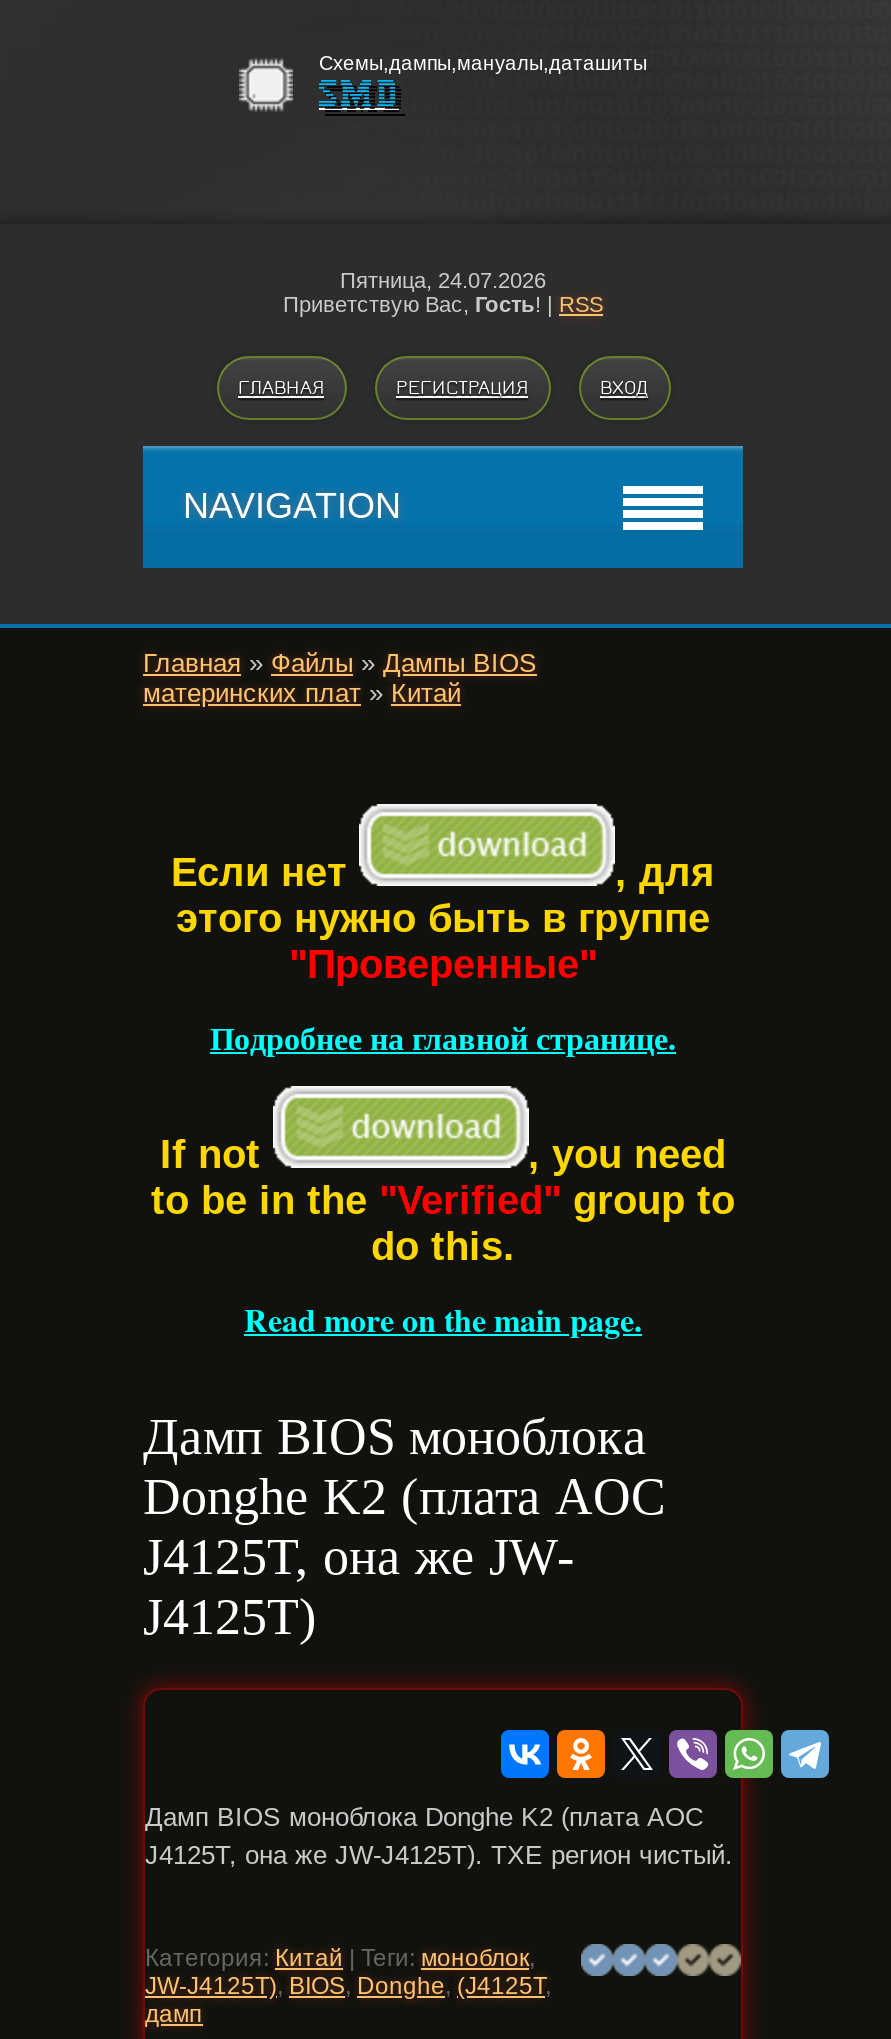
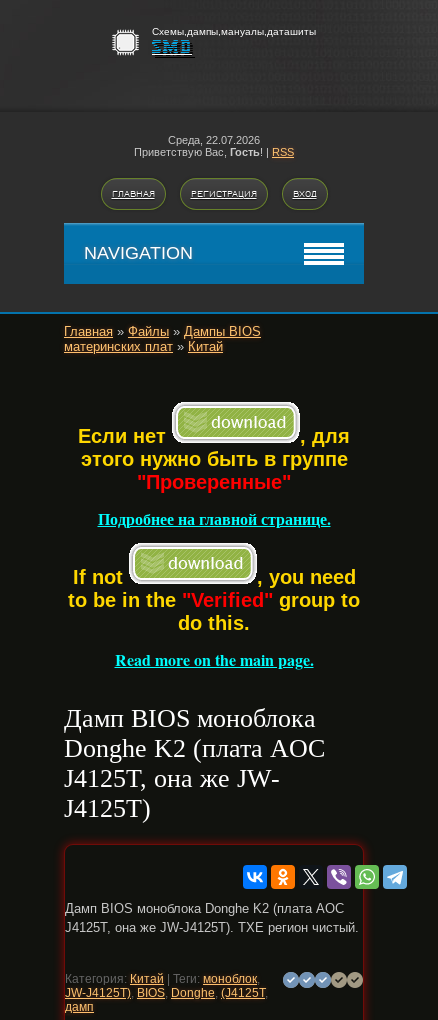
[340,268,546,292] Пятница, 24.07.2026 -> [168,134,260,146] Среда, 22.07.2026

